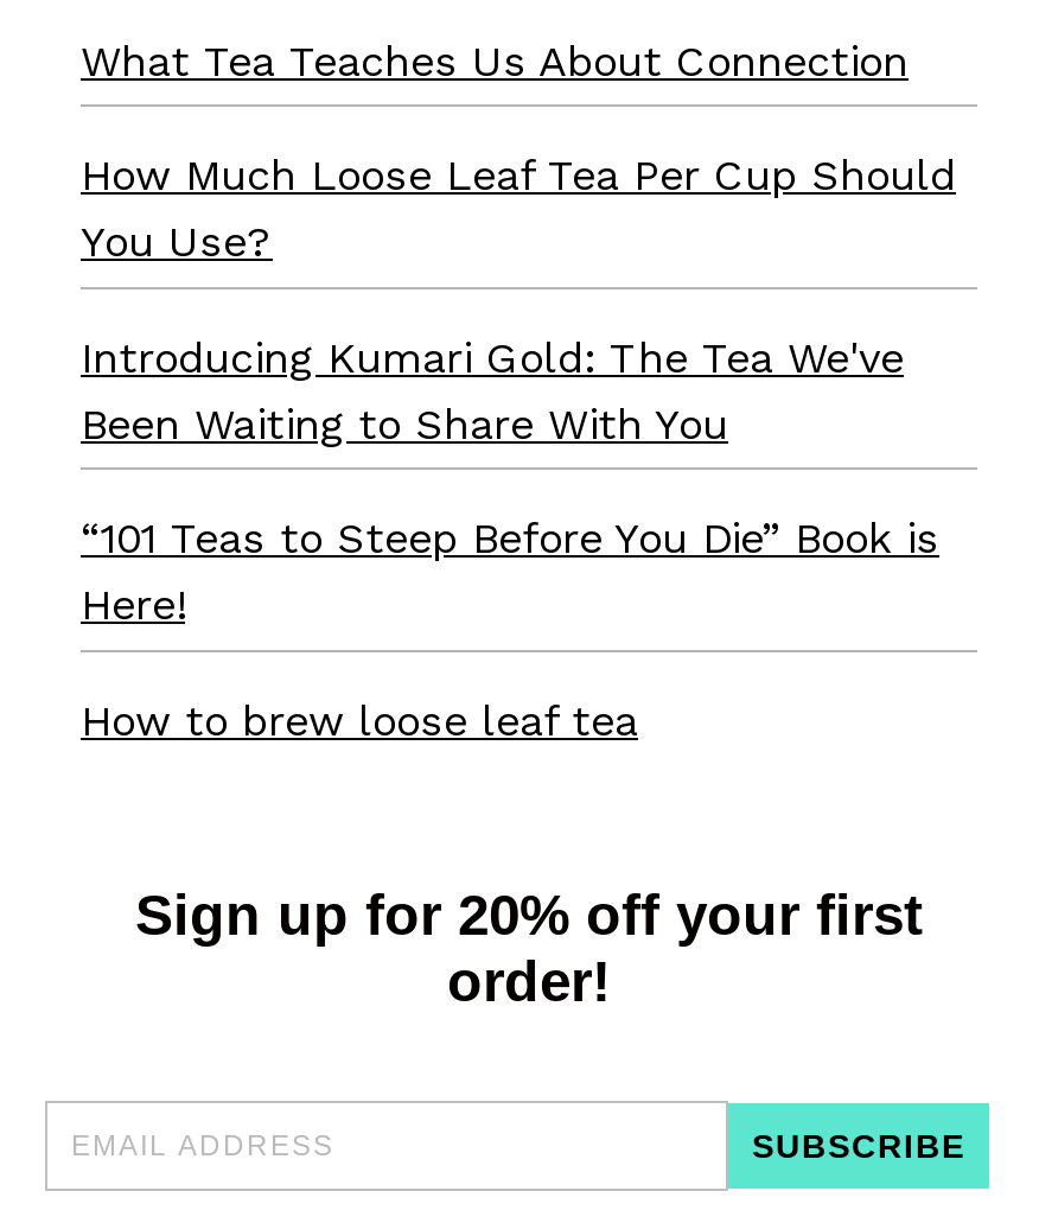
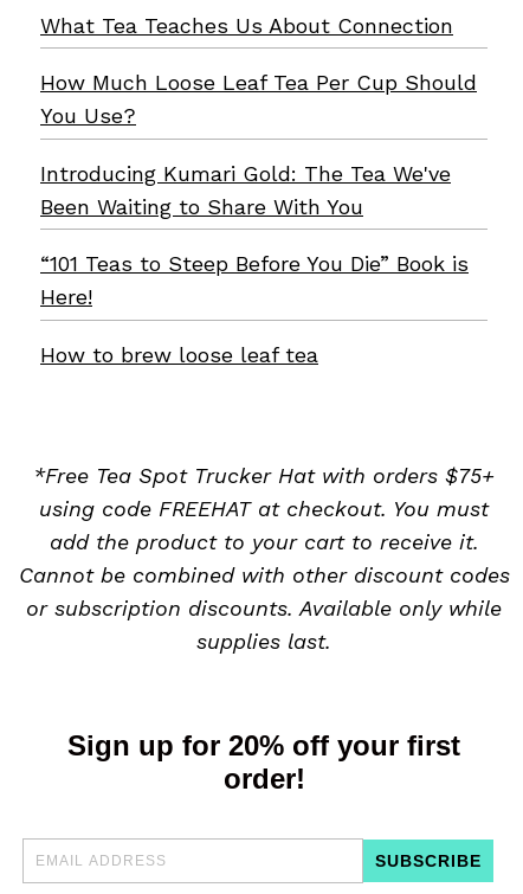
none -> [18,463,509,654] *Free Tea Spot Trucker Hat with orders $75+ | using code FREEHAT at checkout. You must | add the product to your cart to receive it. | Cannot be combined with other discount codes | or subscription discounts. Available only while | supplies last.

